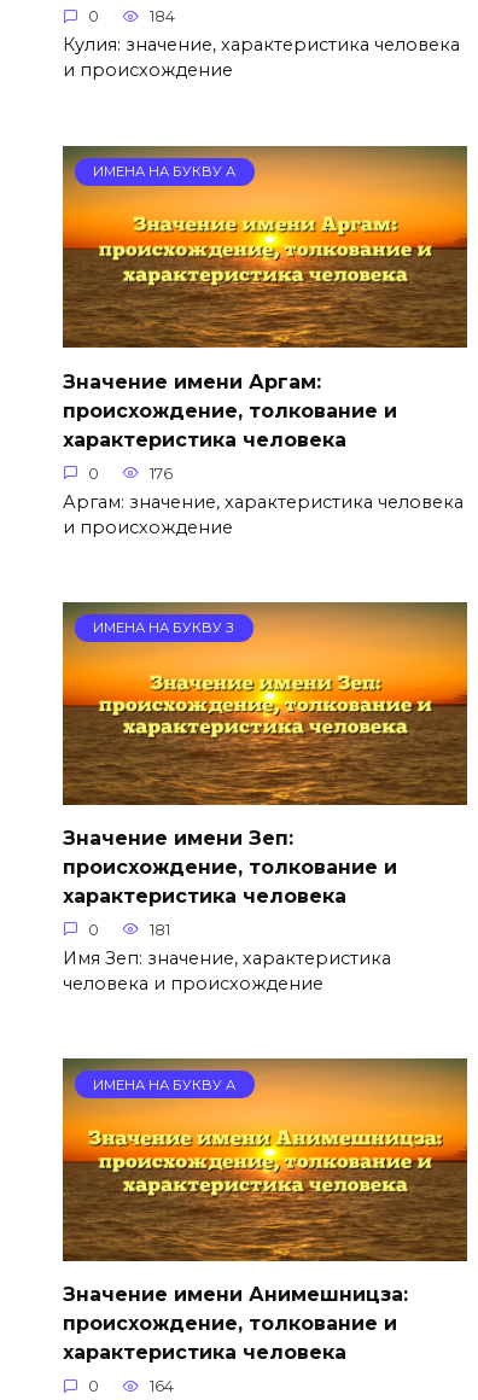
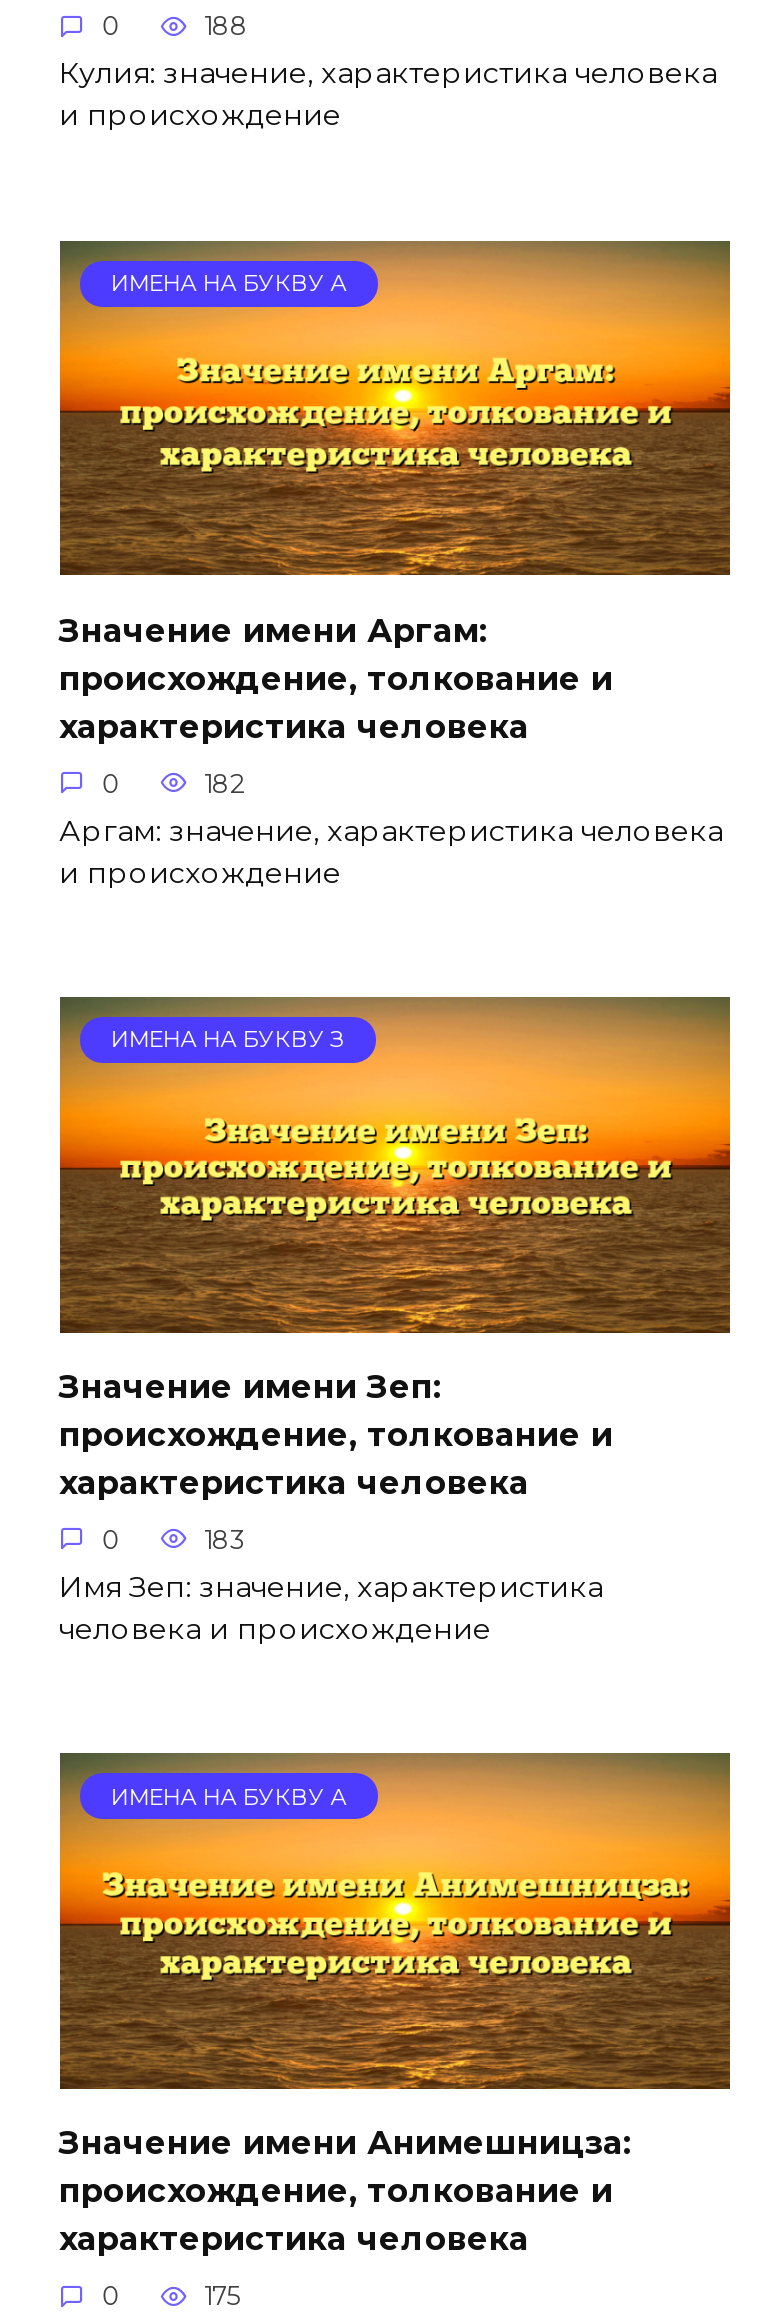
[150,8,175,26] 184 -> [204,12,248,42] 188
[150,464,173,482] 176 -> [204,768,244,798] 182
[150,921,170,939] 181 -> [204,1525,246,1555] 183
[150,1377,174,1395] 164 -> [204,2281,240,2311] 175

